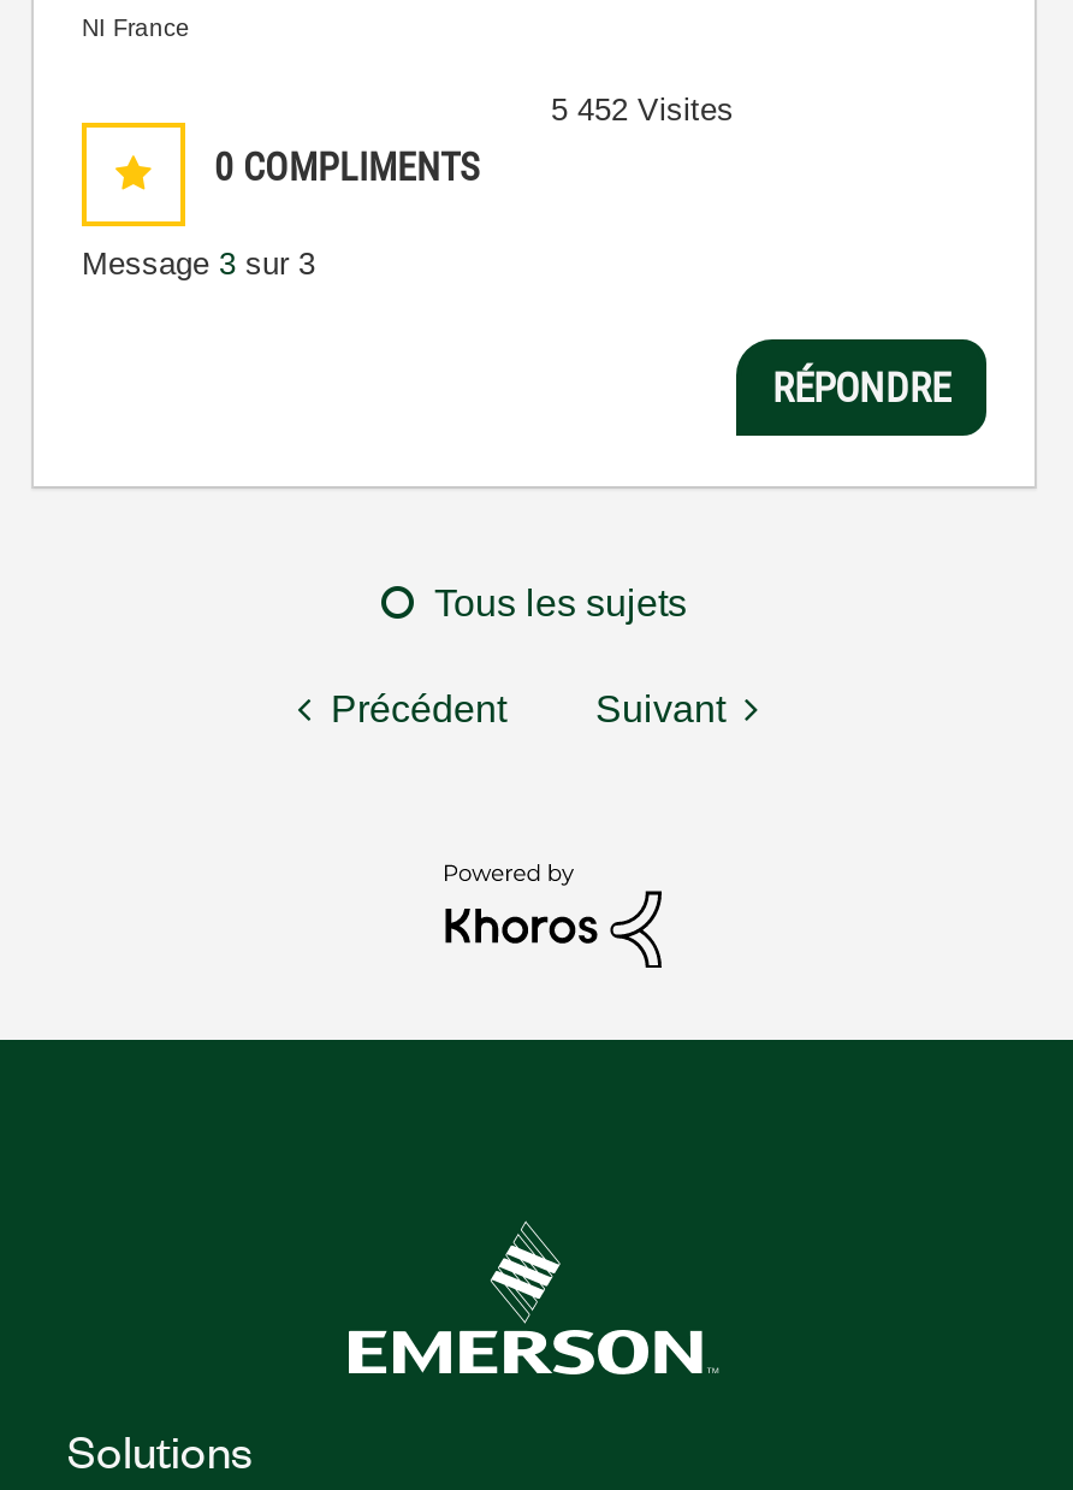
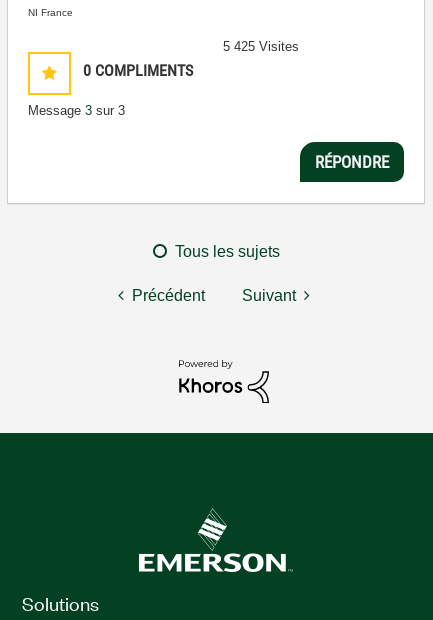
[551,91,734,128] 5 452 Visites -> [223,39,299,54] 5 425 Visites

